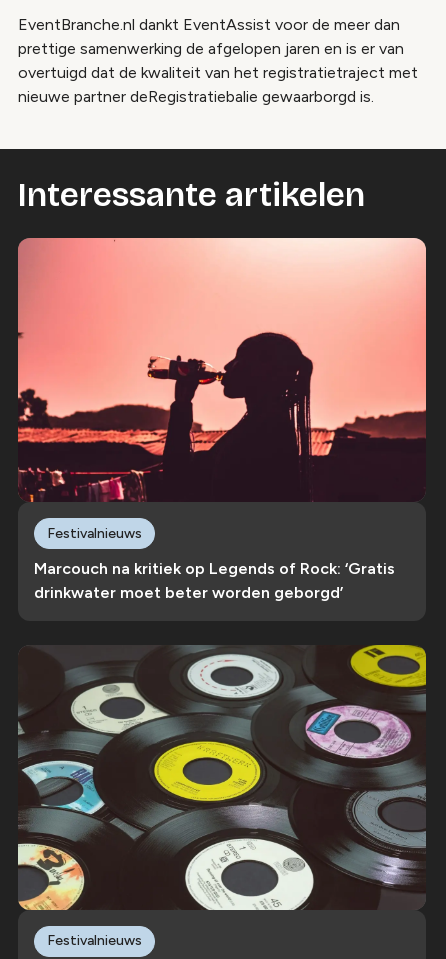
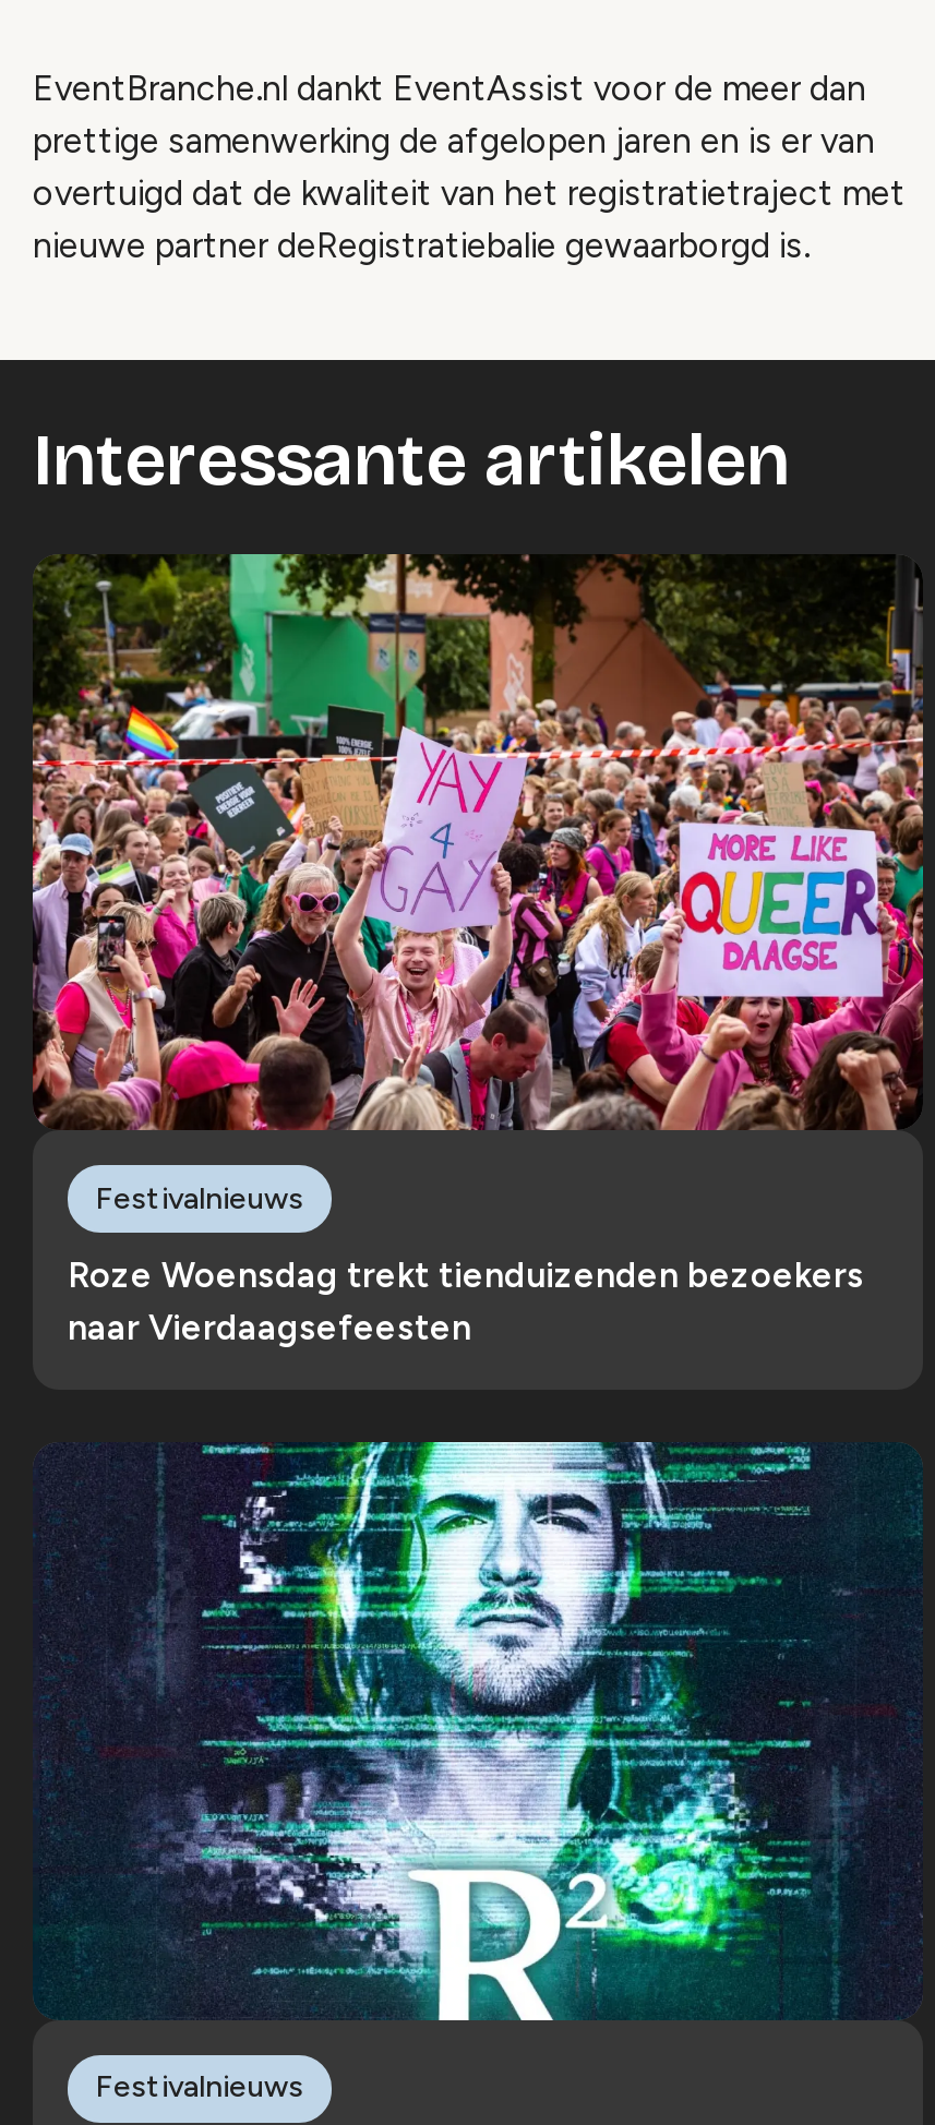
[17,237,427,503] [image] -> [31,552,925,1132] [image]
[34,559,395,602] Marcouch na kritiek op Legends of Rock: ‘Gratis | drinkwater moet beter worden geborgd’ -> [68,1255,864,1349] Roze Woensdag trekt tienduizenden bezoekers | naar Vierdaagsefeesten
[17,644,427,911] [image] -> [33,1440,923,2022] [image]

